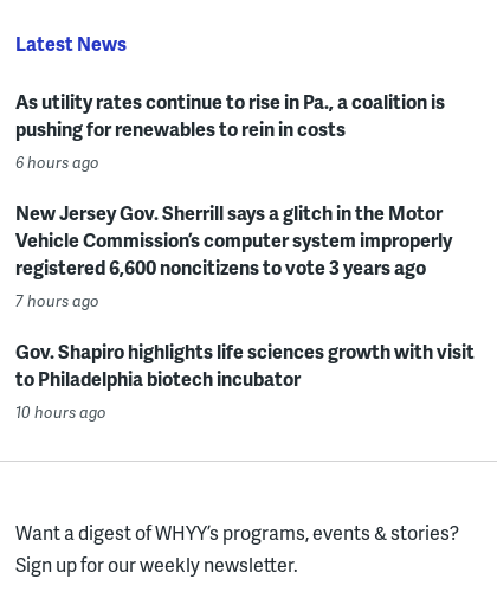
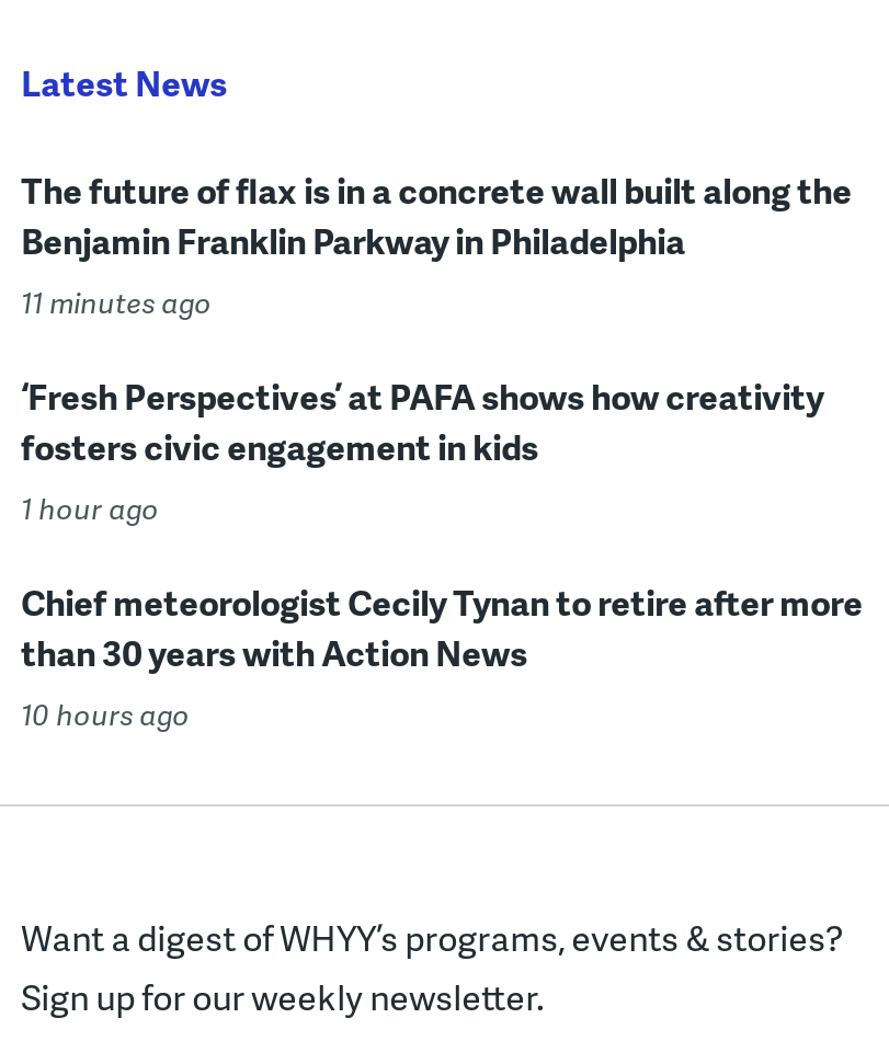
[15,88,444,173] As utility rates continue to rise in Pa., a coalition is | pushing for renewables to rein in costs | 6 hours ago -> [21,165,852,323] The future of flax is in a concrete wall built along the | Benjamin Franklin Parkway in Philadelphia | 11 minutes ago
[15,199,452,312] New Jersey Gov. Sherrill says a glitch in the Motor | Vehicle Commission’s computer system improperly | registered 6,600 noncitizens to vote 3 years ago | 7 hours ago -> [21,371,823,529] ‘Fresh Perspectives’ at PAFA shows how creativity | fosters civic engagement in kids | 1 hour ago
[15,338,474,392] Gov. Shapiro highlights life sciences growth with visit | to Philadelphia biotech incubator -> [21,577,863,678] Chief meteorologist Cecily Tynan to retire after more | than 30 years with Action News

